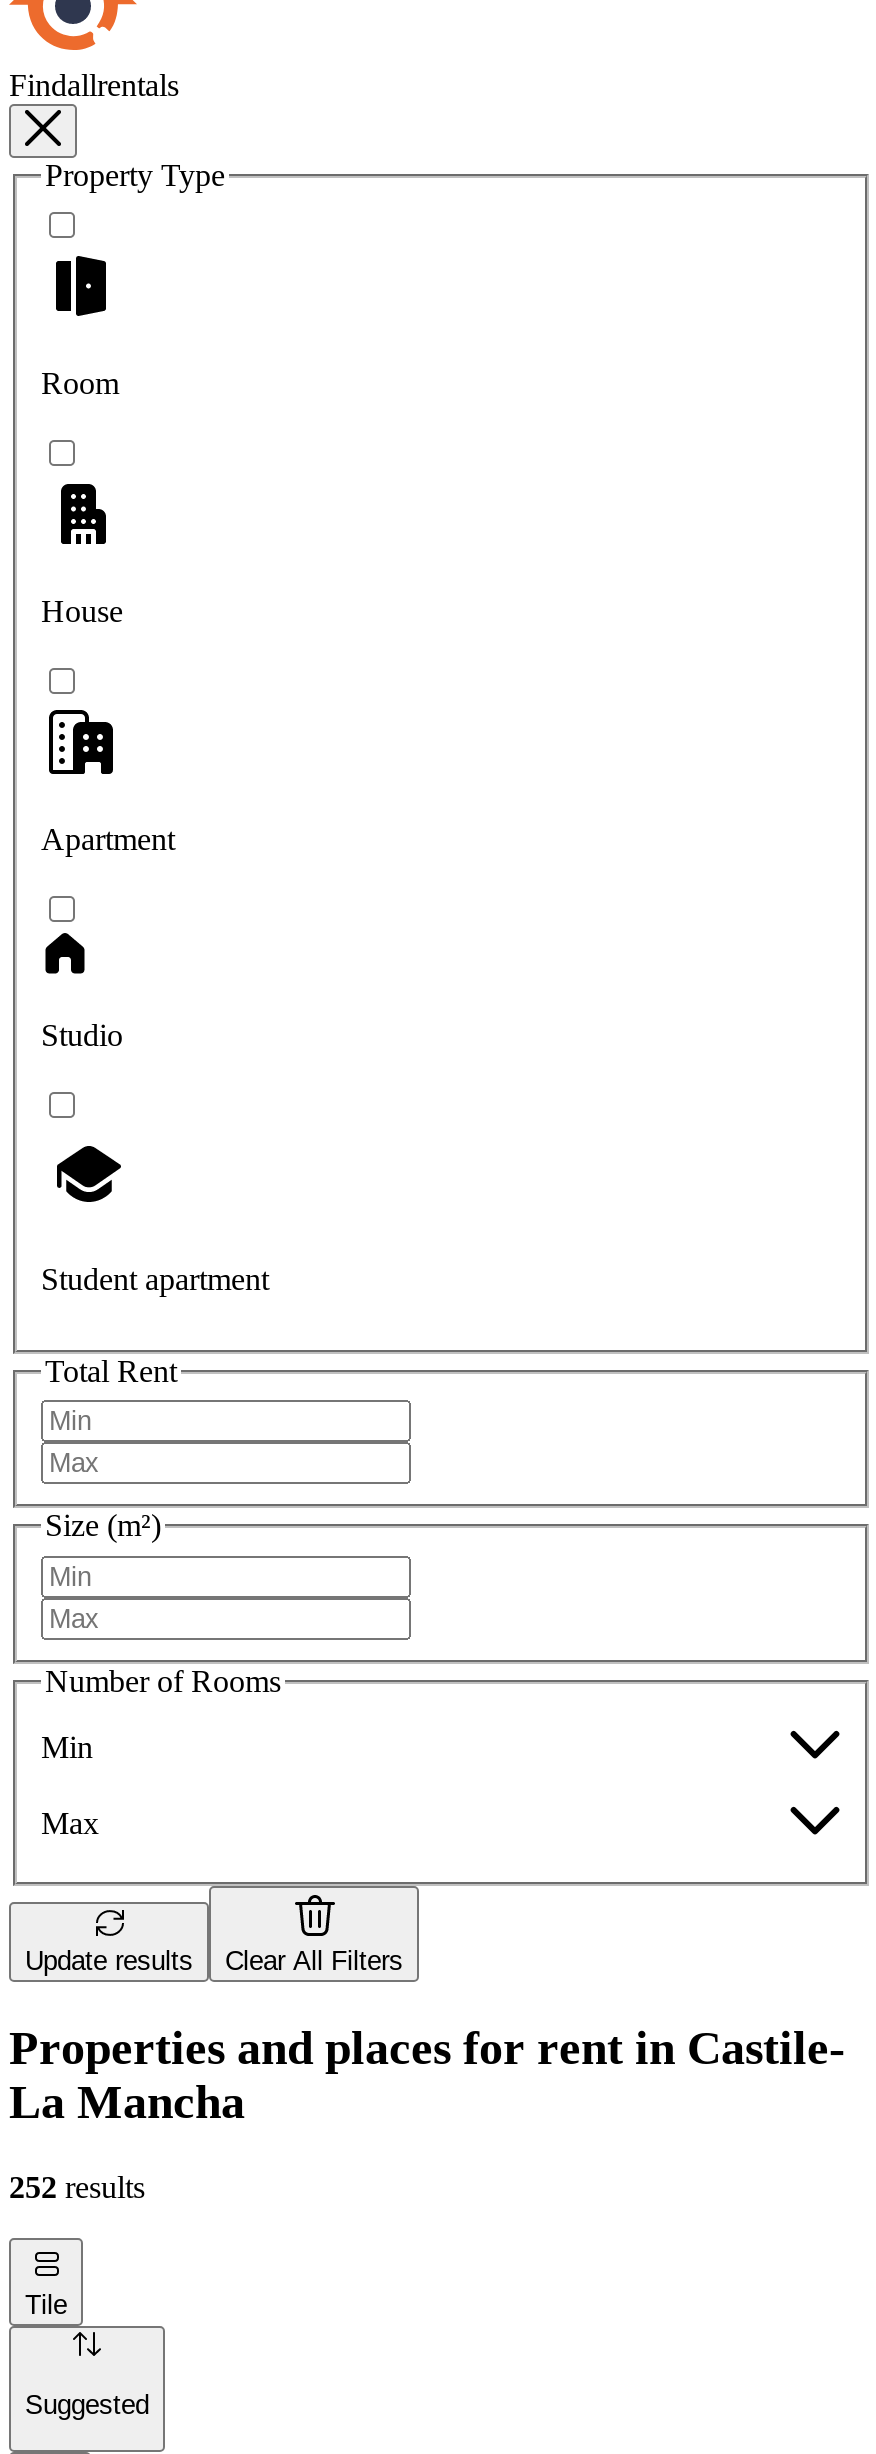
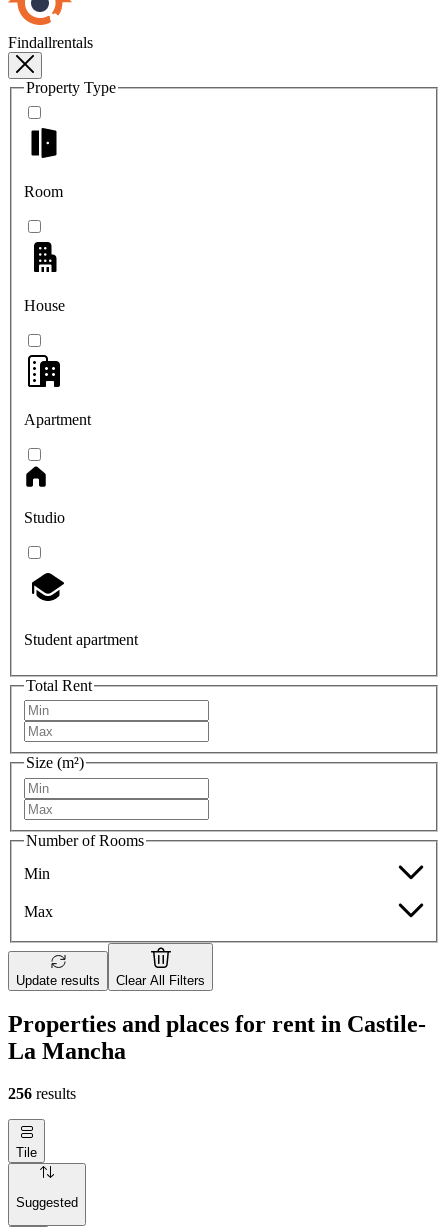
[9,2171,145,2205] 252 results -> [8,1085,76,1102] 256 results

